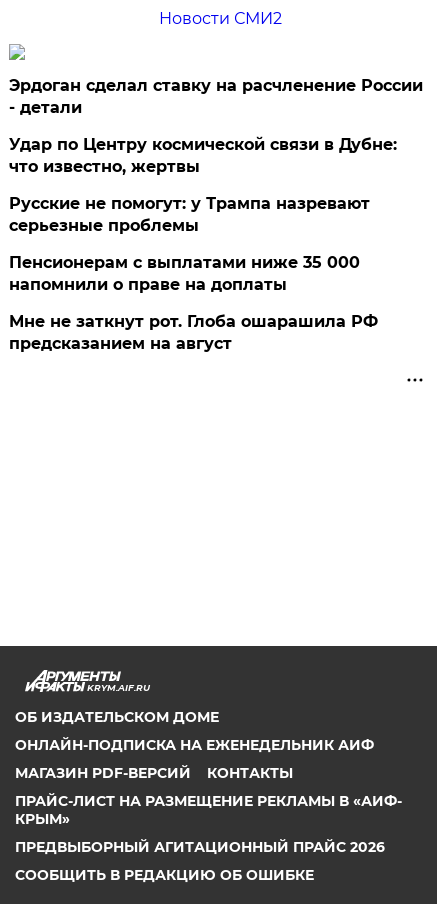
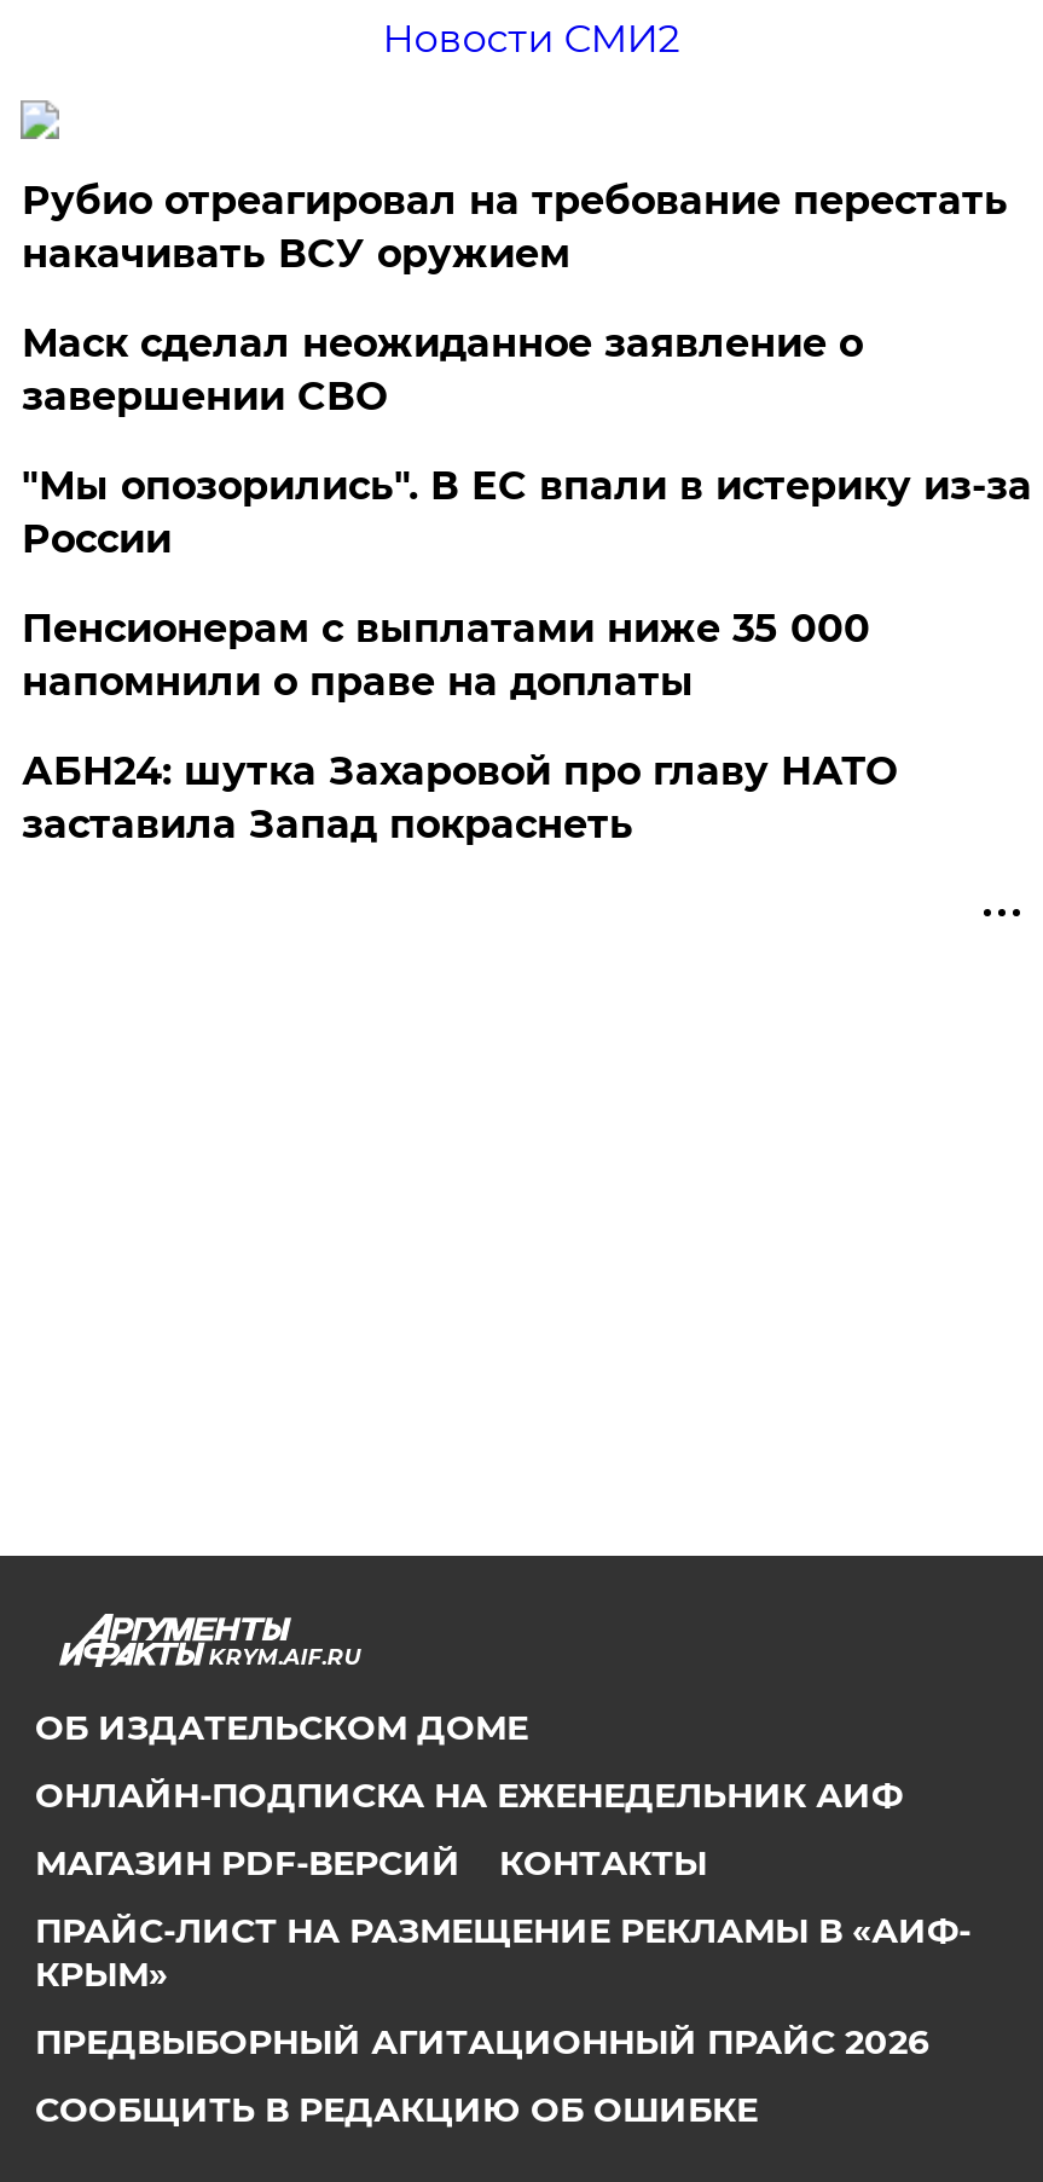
[9,76,423,117] Эрдоган сделал ставку на расчленение России | - детали -> [22,177,1008,277] Рубио отреагировал на требование перестать | накачивать ВСУ оружием
[9,135,397,176] Удар по Центру космической связи в Дубне: | что известно, жертвы -> [22,320,863,419] Маск сделал неожиданное заявление о | завершении СВО
[9,194,370,235] Русские не помогут: у Трампа назревают | серьезные проблемы -> [22,463,1032,562] "Мы опозорились". В ЕС впали в истерику из-за | России
[9,312,378,353] Мне не заткнут рот. Глоба ошарашила РФ | предсказанием на август -> [22,748,897,847] АБН24: шутка Захаровой про главу НАТО | заставила Запад покраснеть

